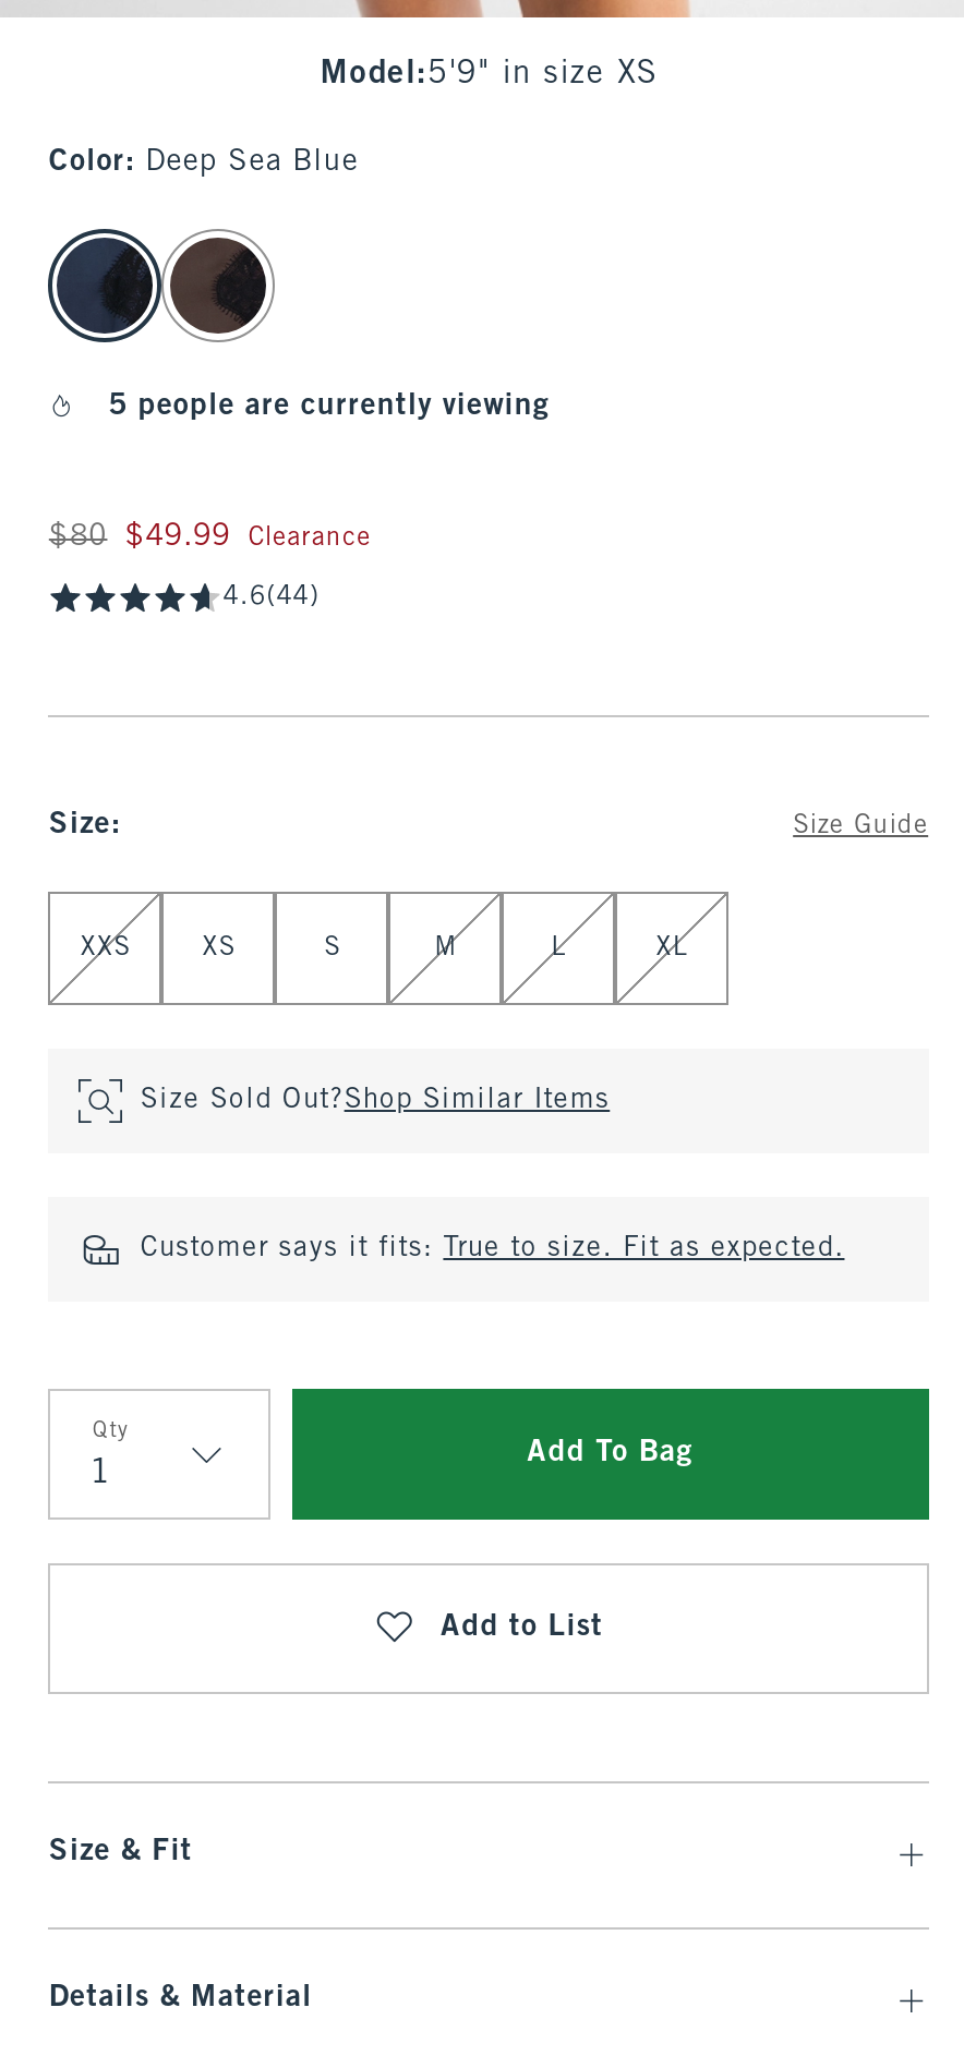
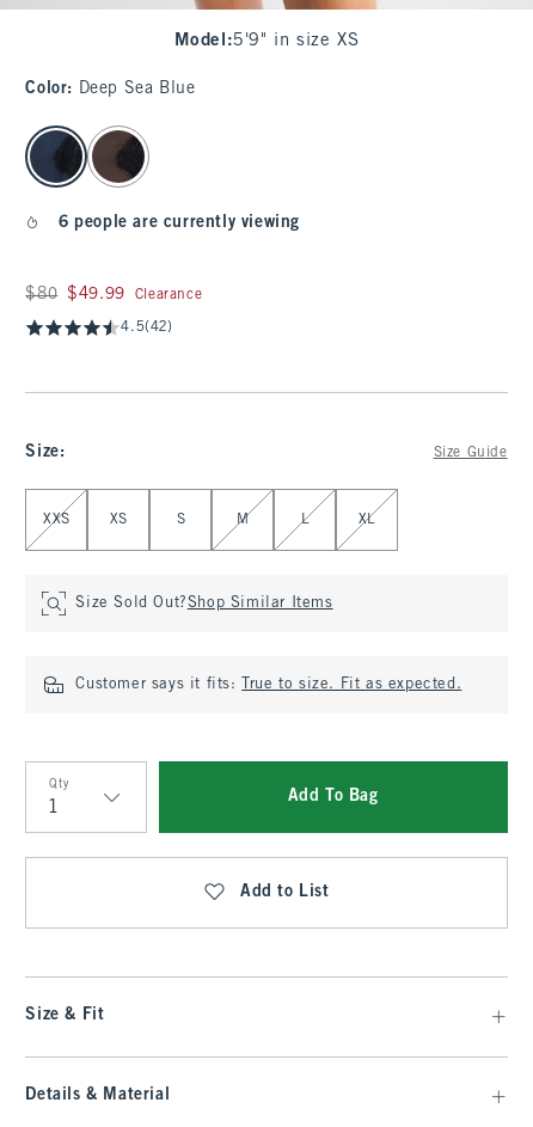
[109,392,550,421] 5 people are currently viewing -> [59,215,300,231] 6 people are currently viewing
[223,584,320,610] 4.6(44) -> [121,320,173,335] 4.5(42)

